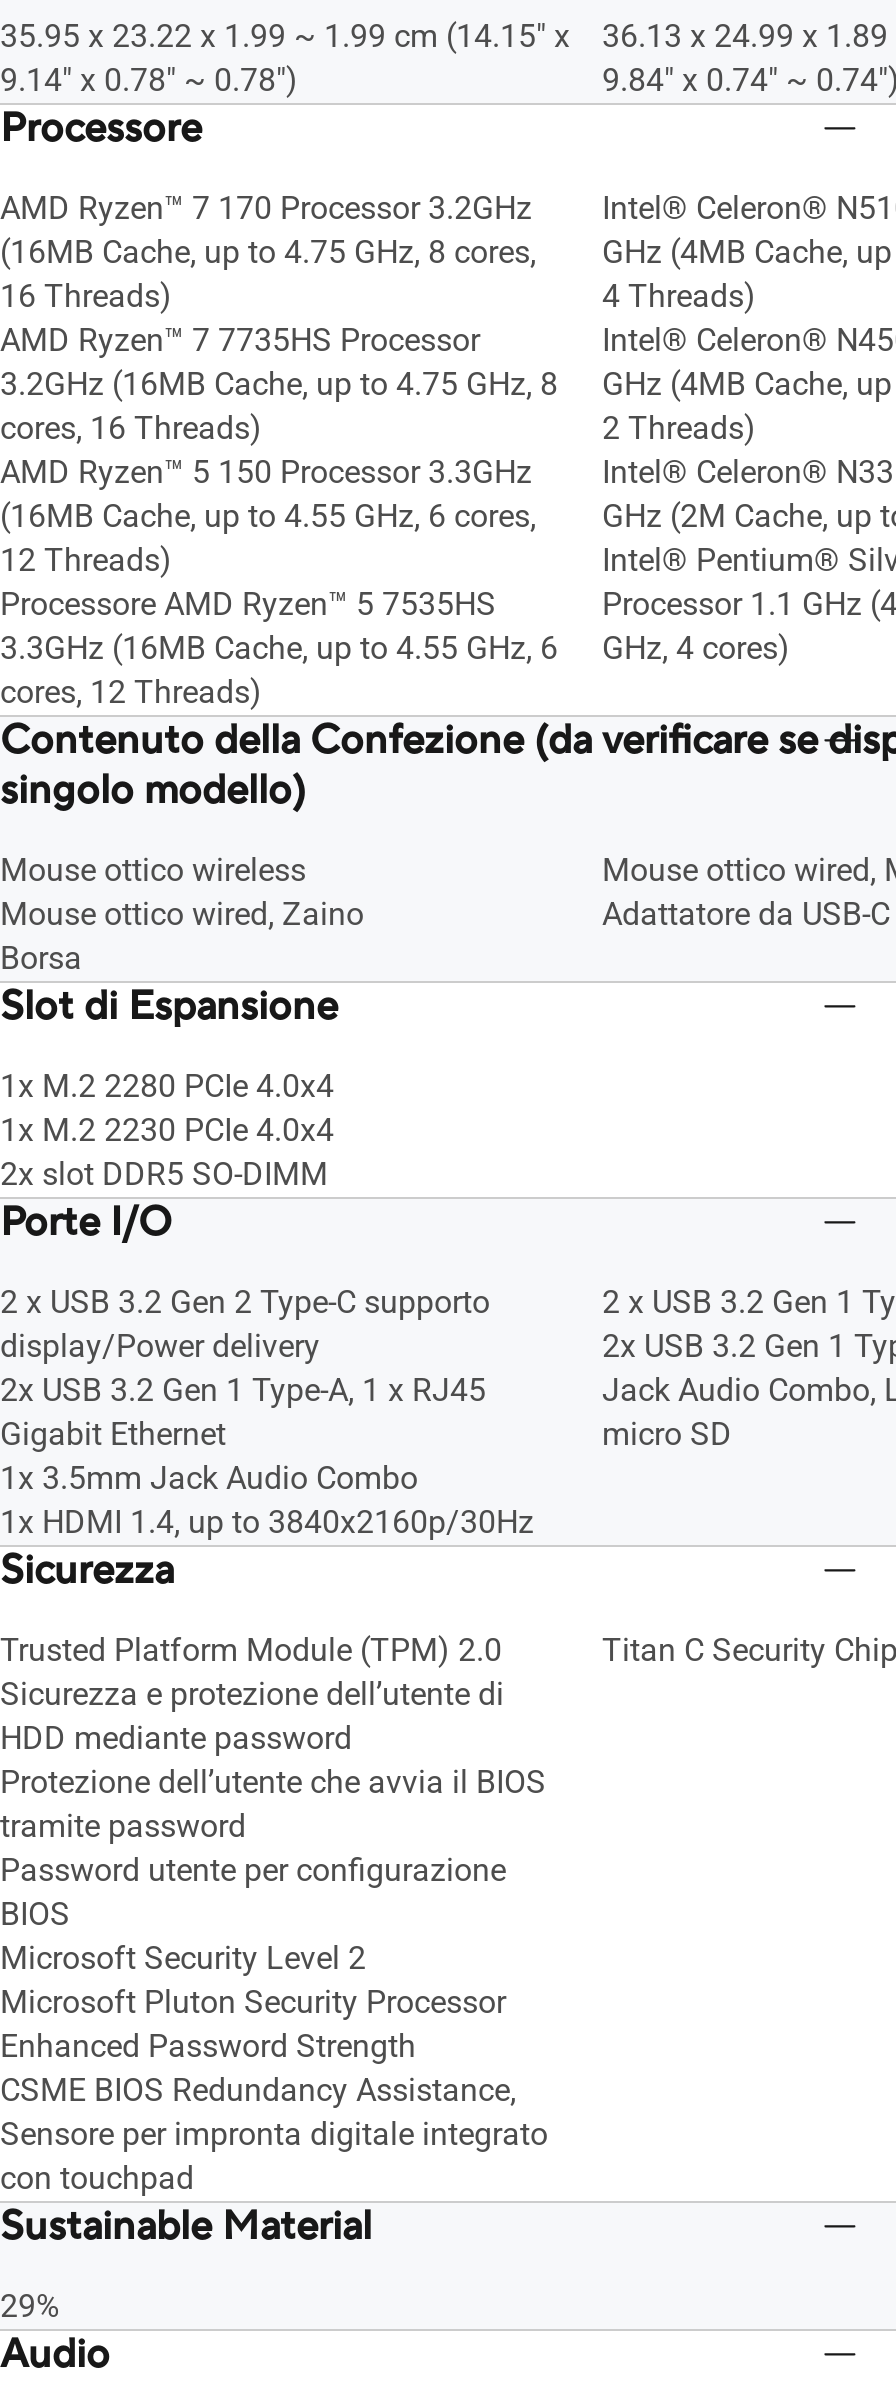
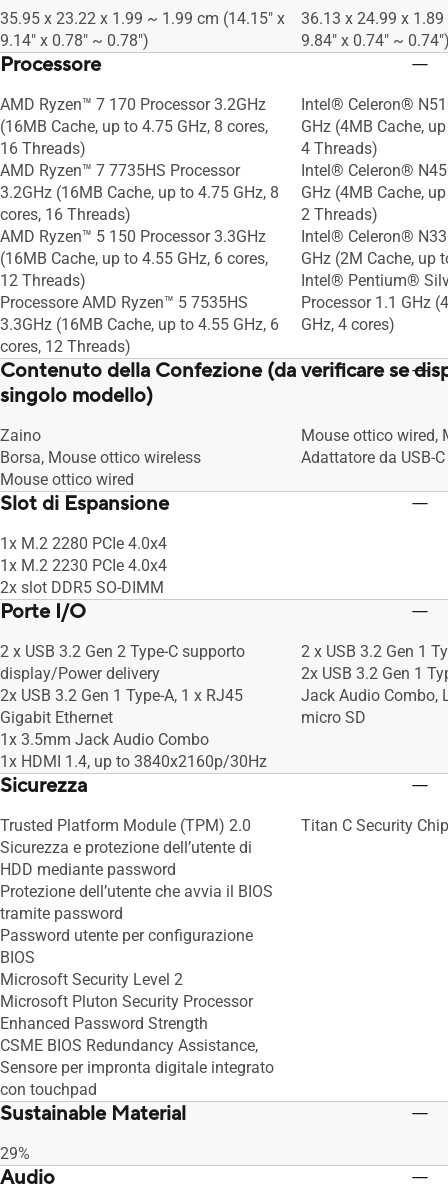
[0,851,364,977] Mouse ottico wireless | Mouse ottico wired, Zaino | Borsa -> [0,426,201,489] Zaino | Borsa, Mouse ottico wireless | Mouse ottico wired

